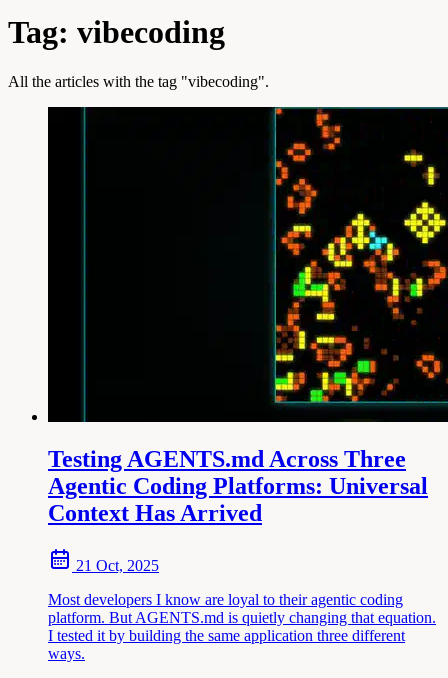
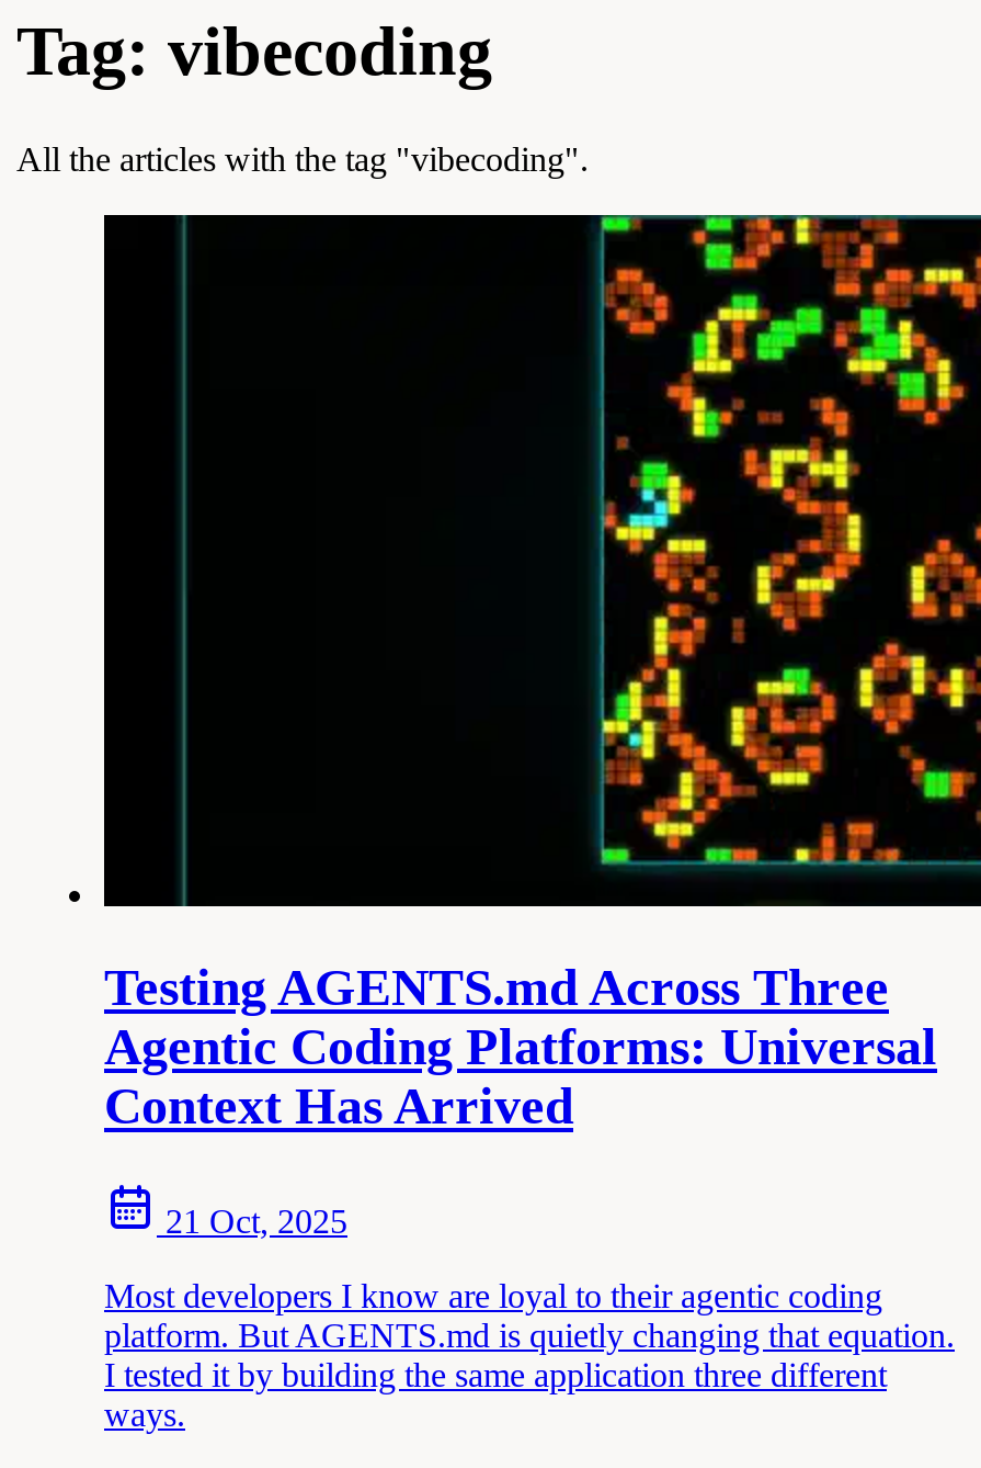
[274,107,445,403] [image] -> [597,215,974,865] [image]

